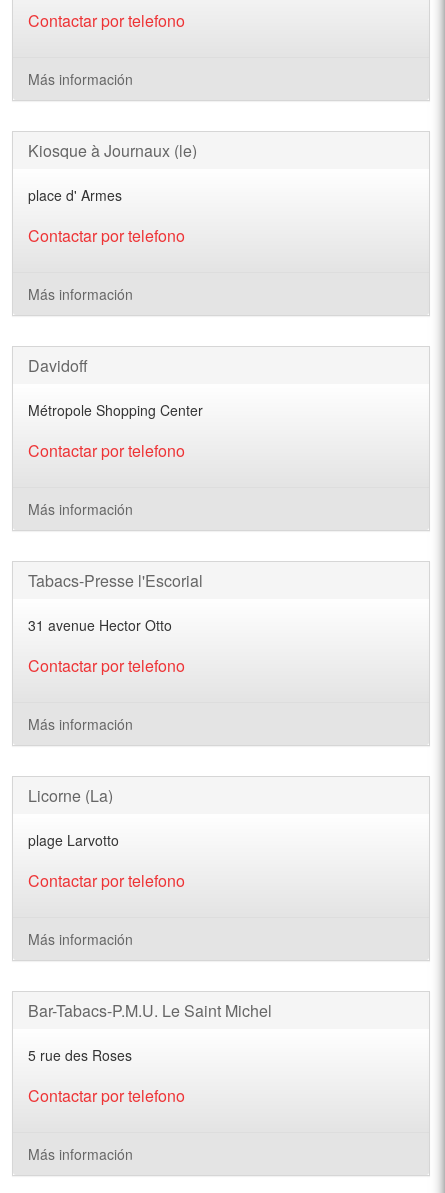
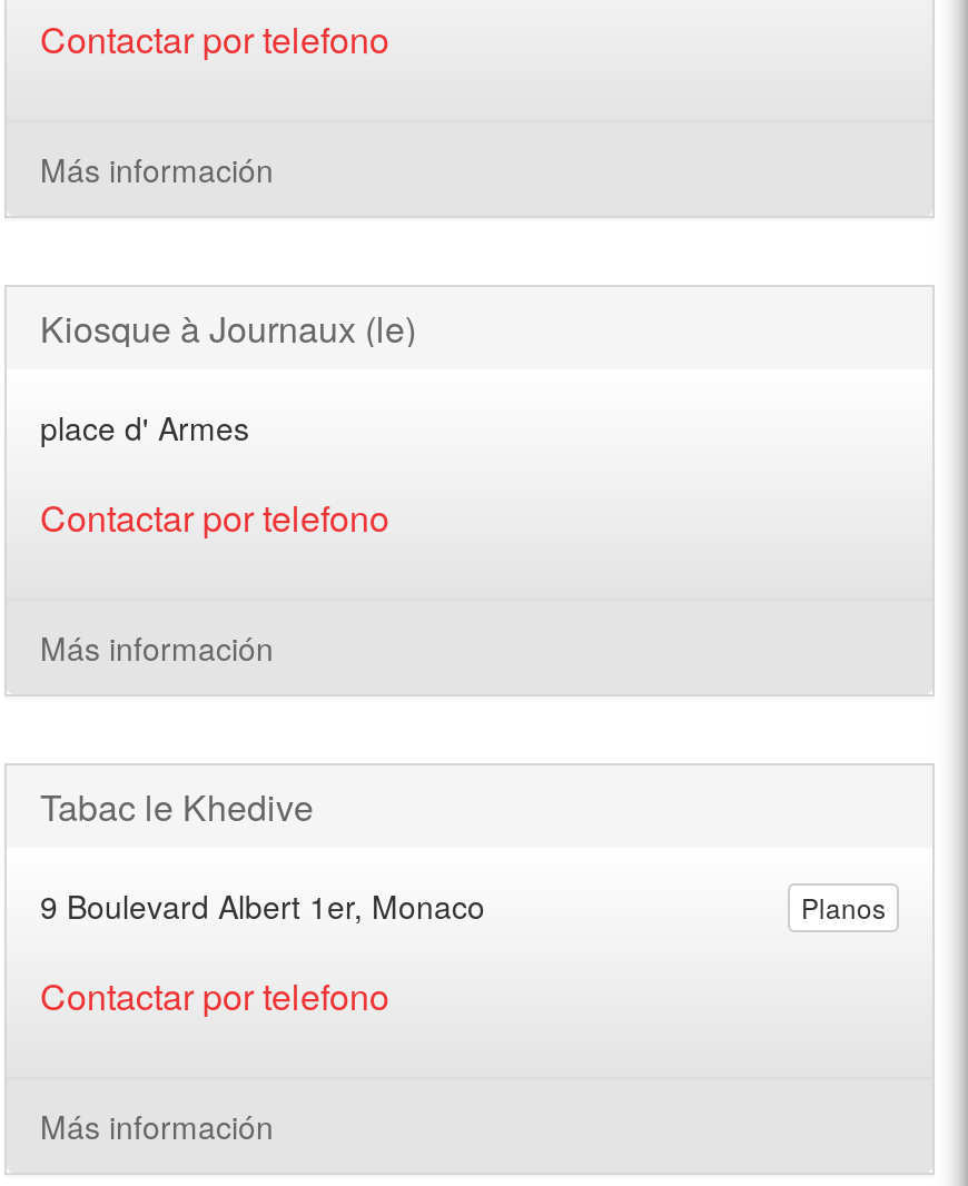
[28,354,272,1065] Davidoff | Métropole Shopping Center | Contactar por telefono | Más información | Tabacs-Presse l'Escorial | 31 avenue Hector Otto | Contactar por telefono | Más información | Licorne (La) | plage Larvotto | Contactar por telefono | Más información | Bar-Tabacs-P.M.U. Le Saint Michel | 5 rue des Roses -> [40,781,886,927] Tabac le Khedive | Planos | 9 Boulevard Albert 1er, Monaco

